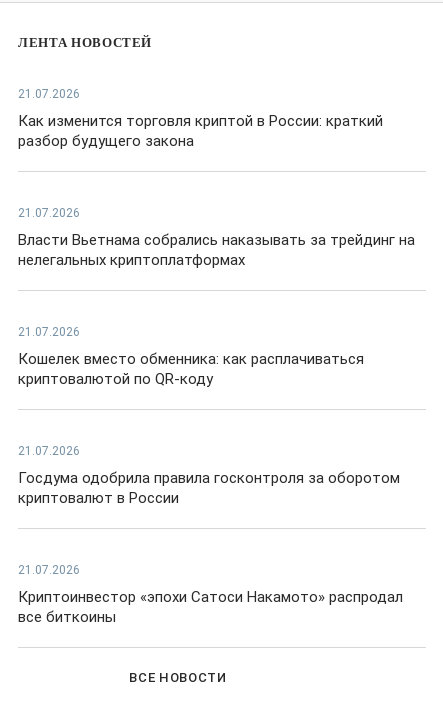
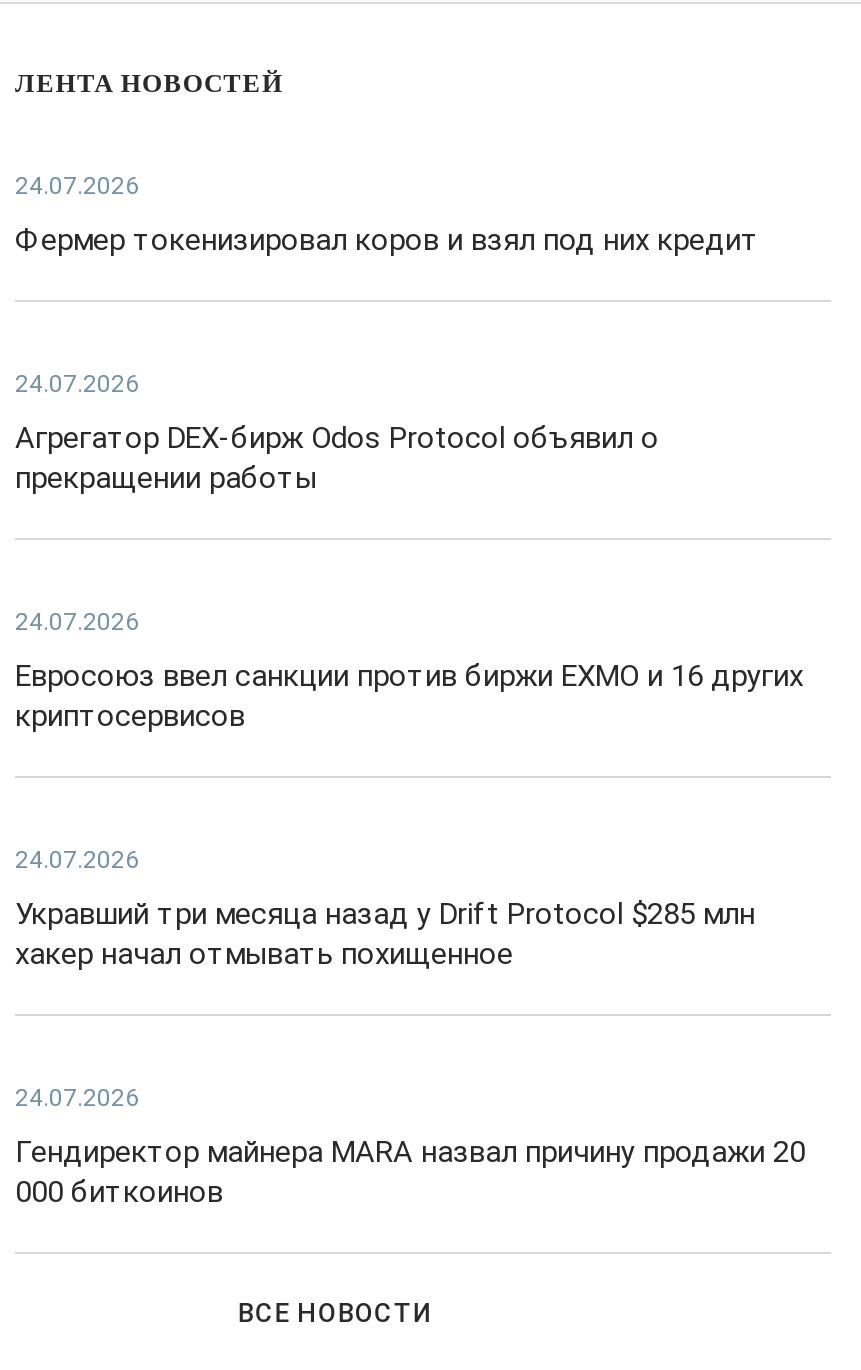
[18,87,80,101] 21.07.2026 -> [15,172,139,200] 24.07.2026
[18,112,383,150] Как изменится торговля криптой в России: краткий | разбор будущего закона -> [15,222,759,258] Фермер токенизировал коров и взял под них кредит
[18,206,80,220] 21.07.2026 -> [15,370,139,398] 24.07.2026
[18,231,415,269] Власти Вьетнама собрались наказывать за трейдинг на | нелегальных криптоплатформах -> [15,420,659,496] Агрегатор DEX‑бирж Odos Protocol объявил о | прекращении работы
[18,325,80,339] 21.07.2026 -> [15,608,139,636] 24.07.2026
[18,350,364,388] Кошелек вместо обменника: как расплачиваться | криптовалютой по QR-коду -> [15,658,803,734] Евросоюз ввел санкции против биржи EXMO и 16 других | криптосервисов
[18,444,80,458] 21.07.2026 -> [15,846,139,874] 24.07.2026
[18,469,400,507] Госдума одобрила правила госконтроля за оборотом | криптовалют в России -> [15,896,755,972] Укравший три месяца назад у Drift Protocol $285 млн | хакер начал отмывать похищенное
[18,563,80,577] 21.07.2026 -> [15,1084,139,1112] 24.07.2026
[18,588,403,626] Криптоинвестор «эпохи Сатоси Накамото» распродал | все биткоины -> [15,1134,805,1210] Гендиректор майнера MARA назвал причину продажи 20 | 000 биткоинов

